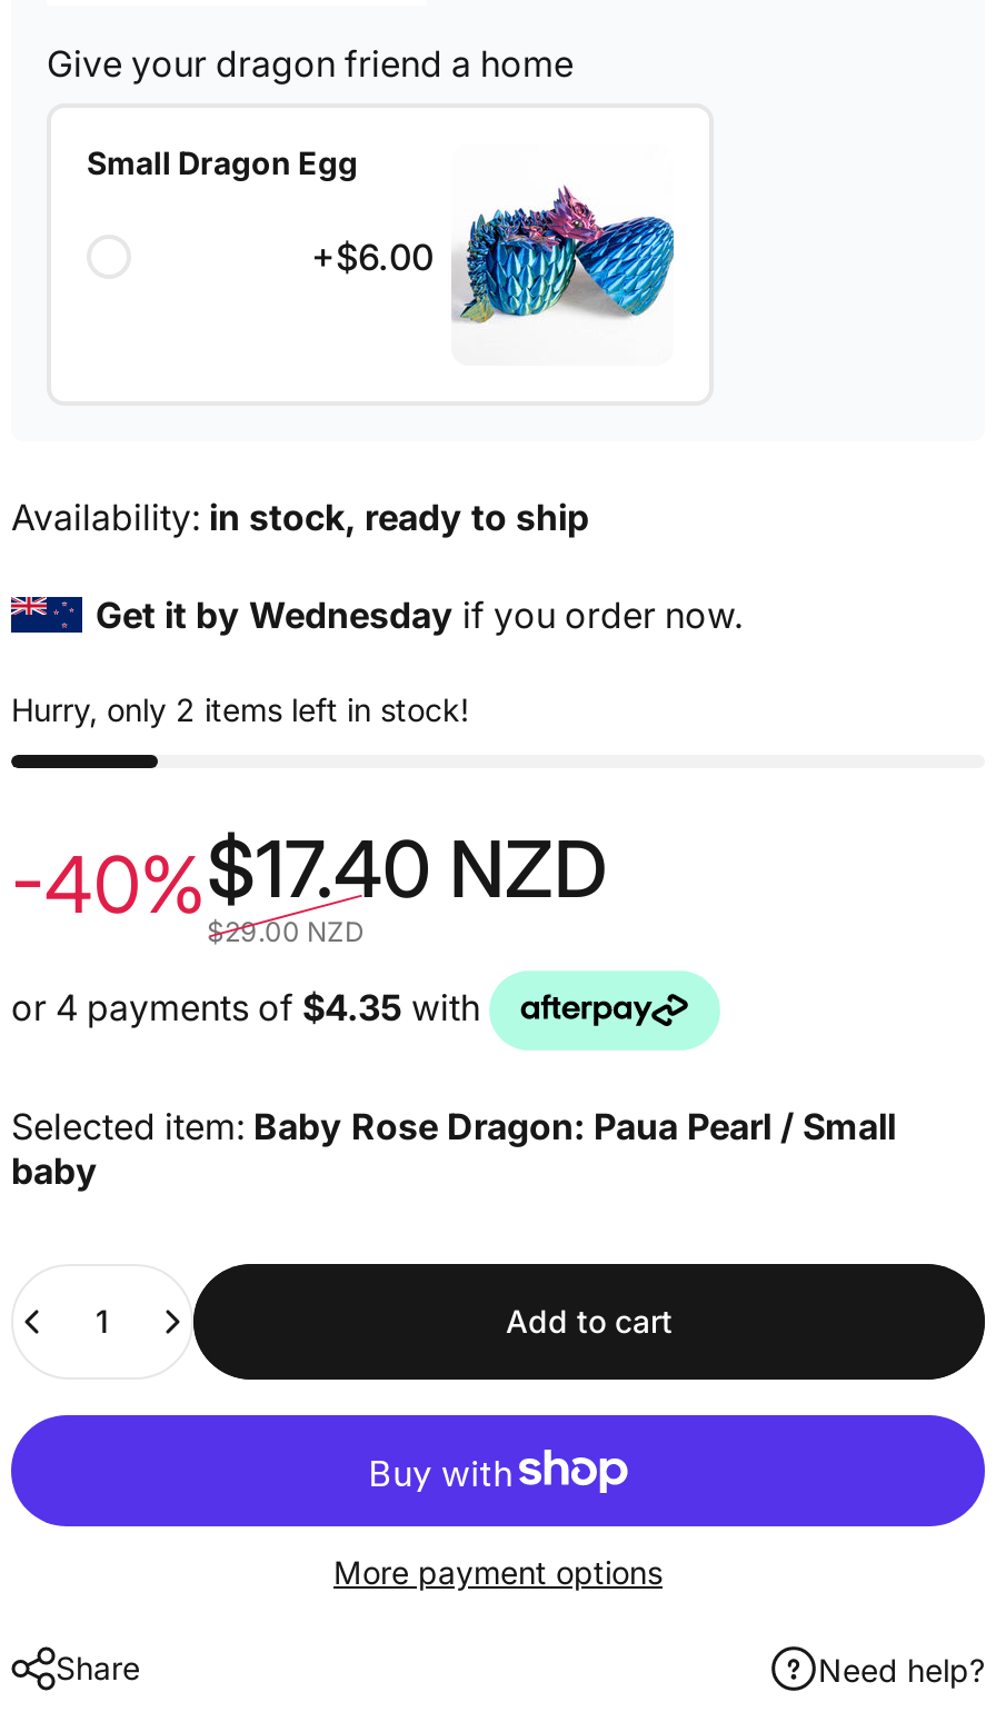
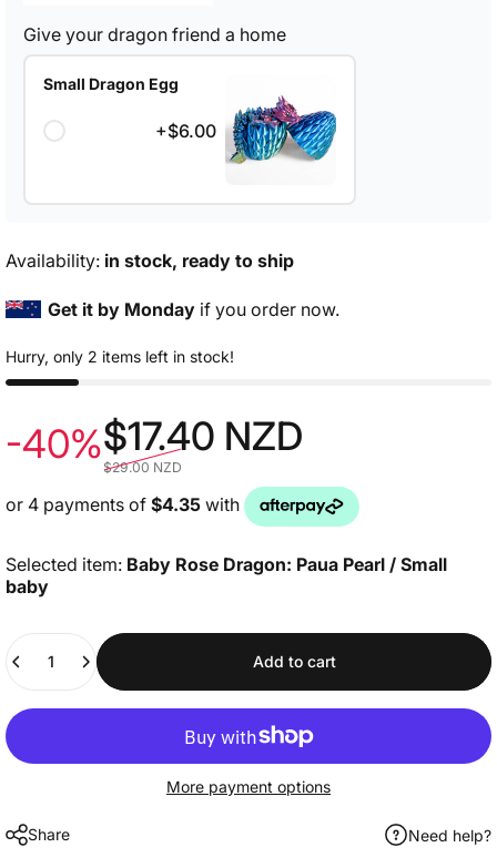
[96,593,743,637] Get it by Wednesday if you order now. -> [48,298,339,320] Get it by Monday if you order now.

